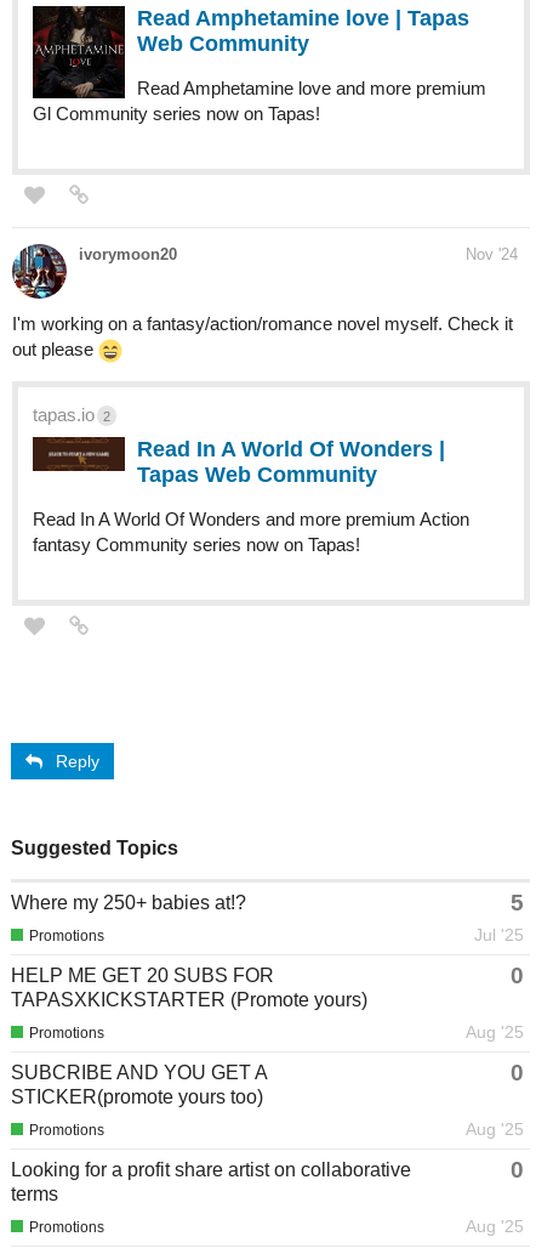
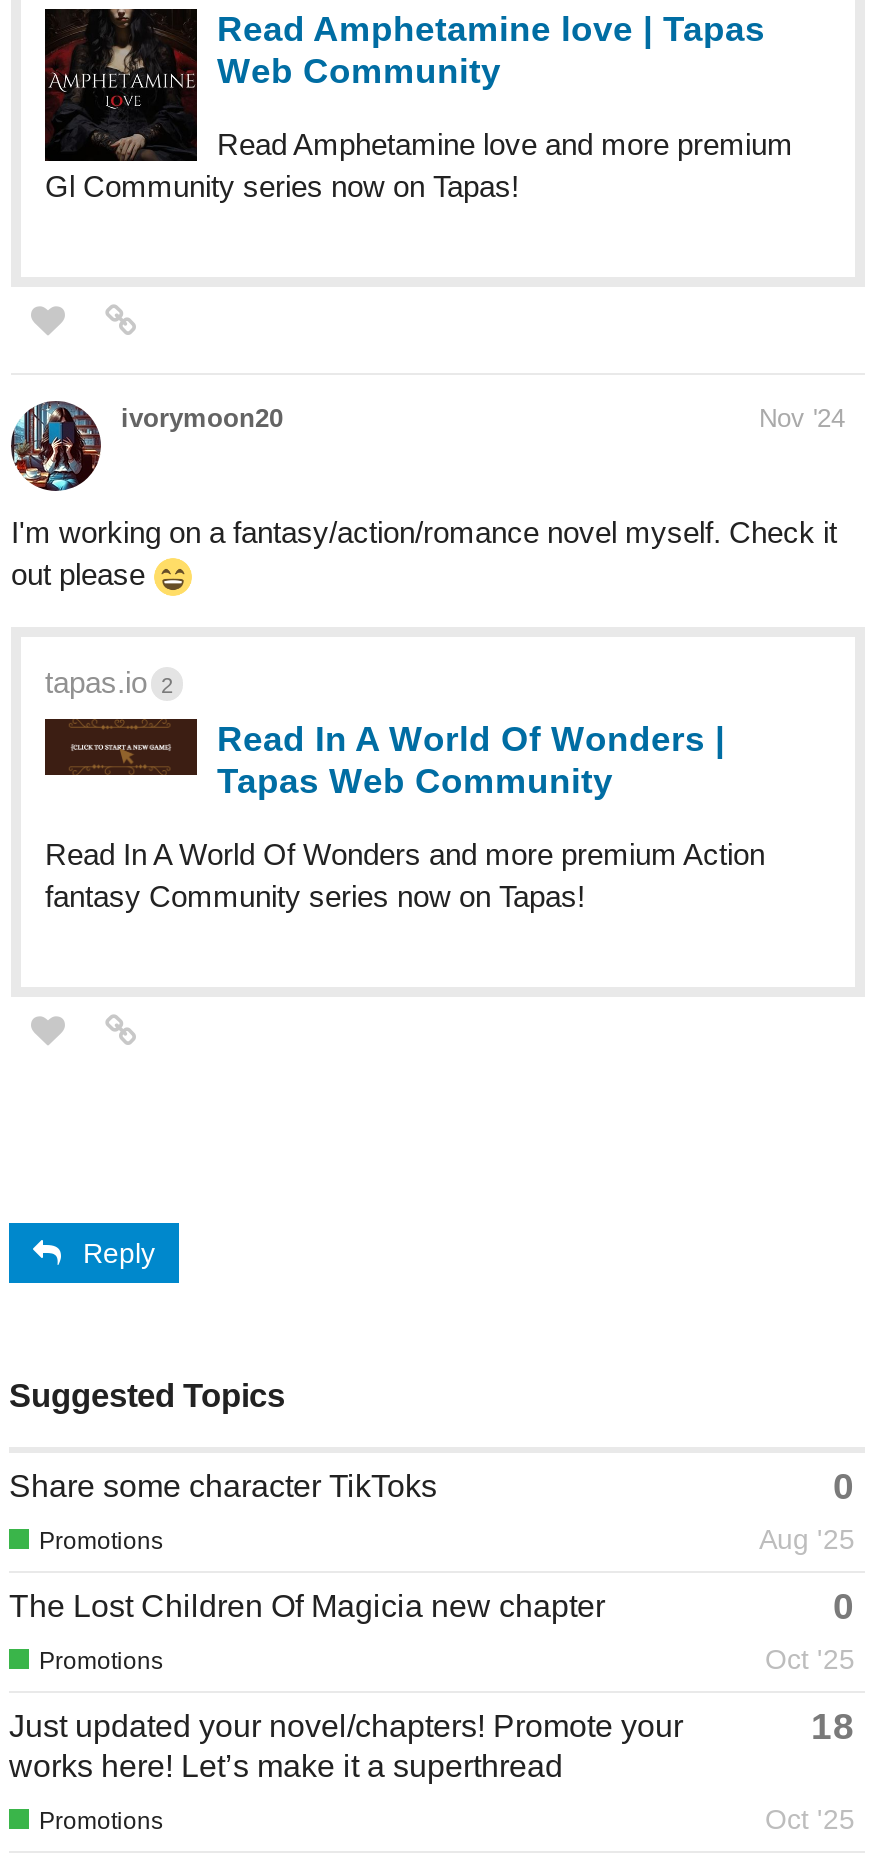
[11,890,524,1010] Where my 250+ babies at!? | 5 | Jul '25 | Promotions | HELP ME GET 20 SUBS FOR | TAPASXKICKSTARTER (Promote yours) -> [9,1469,437,1503] Share some character TikToks
[11,1062,267,1107] SUBCRIBE AND YOU GET A | STICKER(promote yours too) -> [9,1589,605,1623] The Lost Children Of Magicia new chapter
[466,1120,524,1139] Aug '25 -> [765,1643,855,1675] Oct '25
[11,1160,411,1205] Looking for a profit share artist on collaborative | terms -> [9,1709,683,1783] Just updated your novel/chapters! Promote your | works here! Let’s make it a superthread
[511,1157,524,1183] 0 -> [811,1705,855,1747] 18
[466,1217,524,1236] Aug '25 -> [765,1803,855,1835] Oct '25

